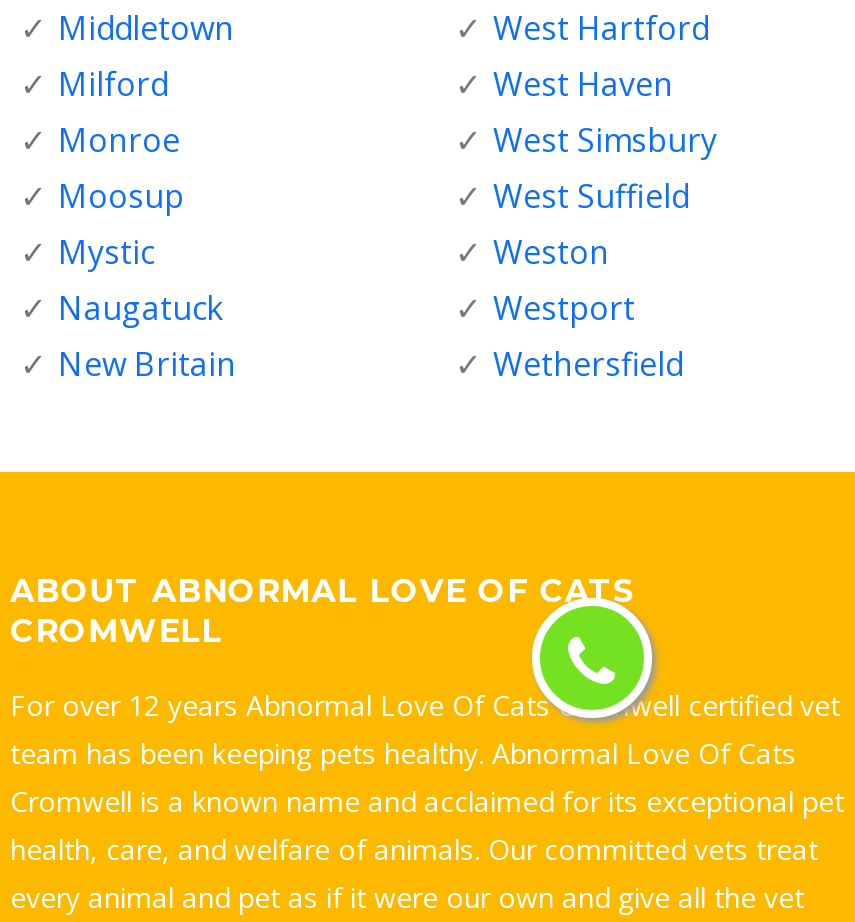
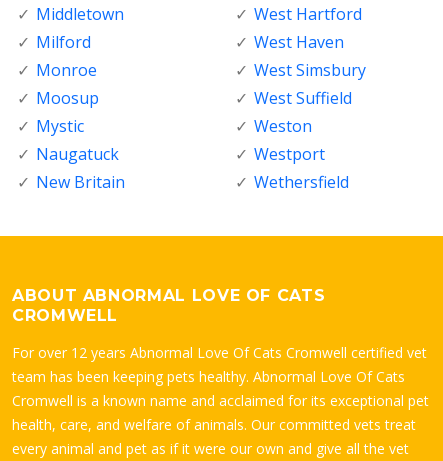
[530,616,660,682] [image] -> none

